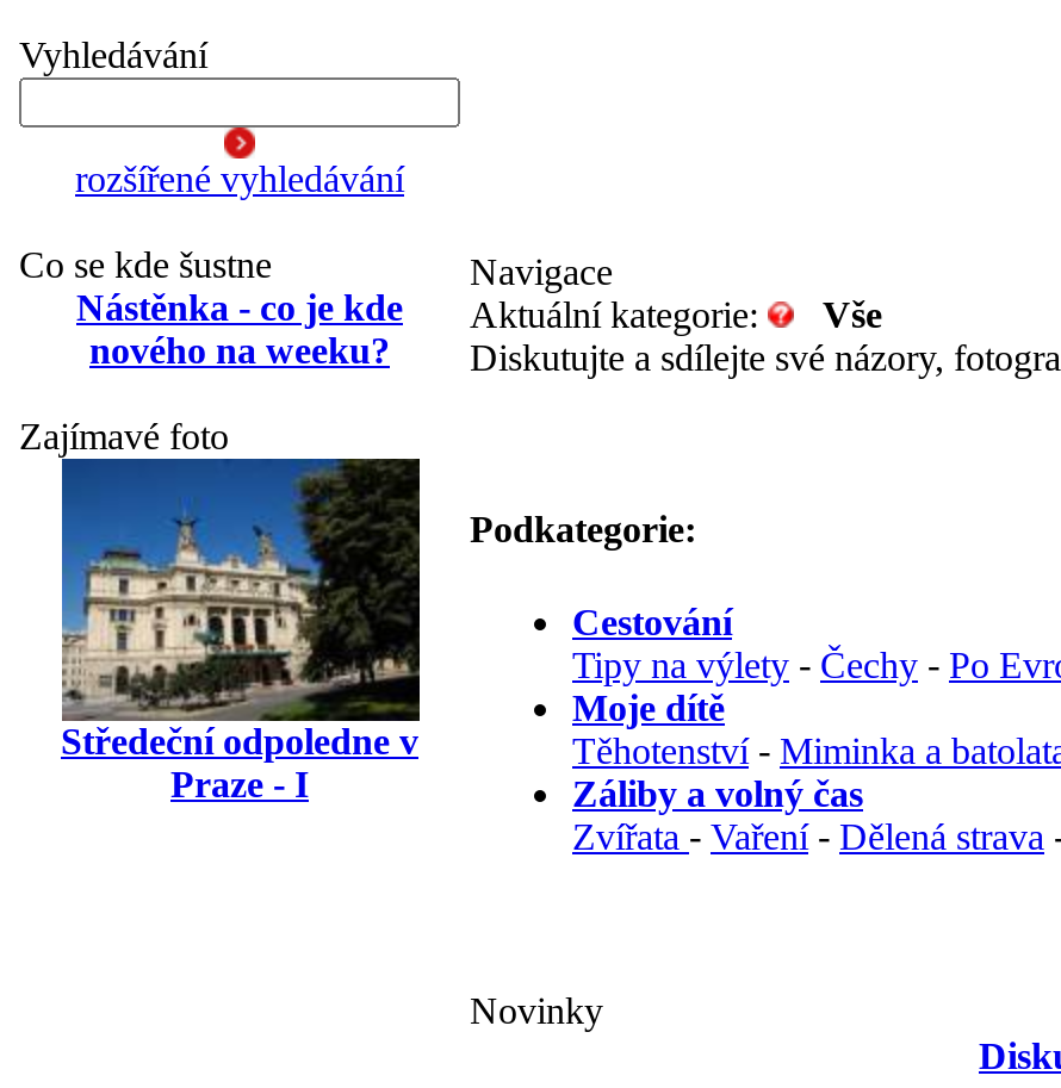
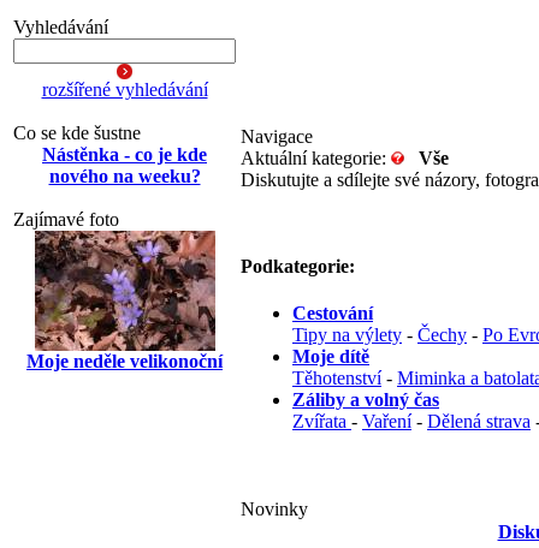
[60,456,422,804] [image] | Středeční odpoledne v | Praze - I -> [26,230,223,371] [image] | Moje neděle velikonoční

